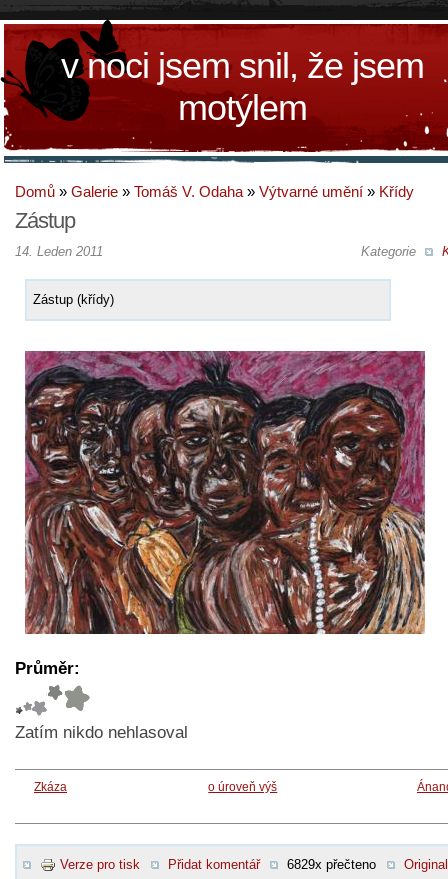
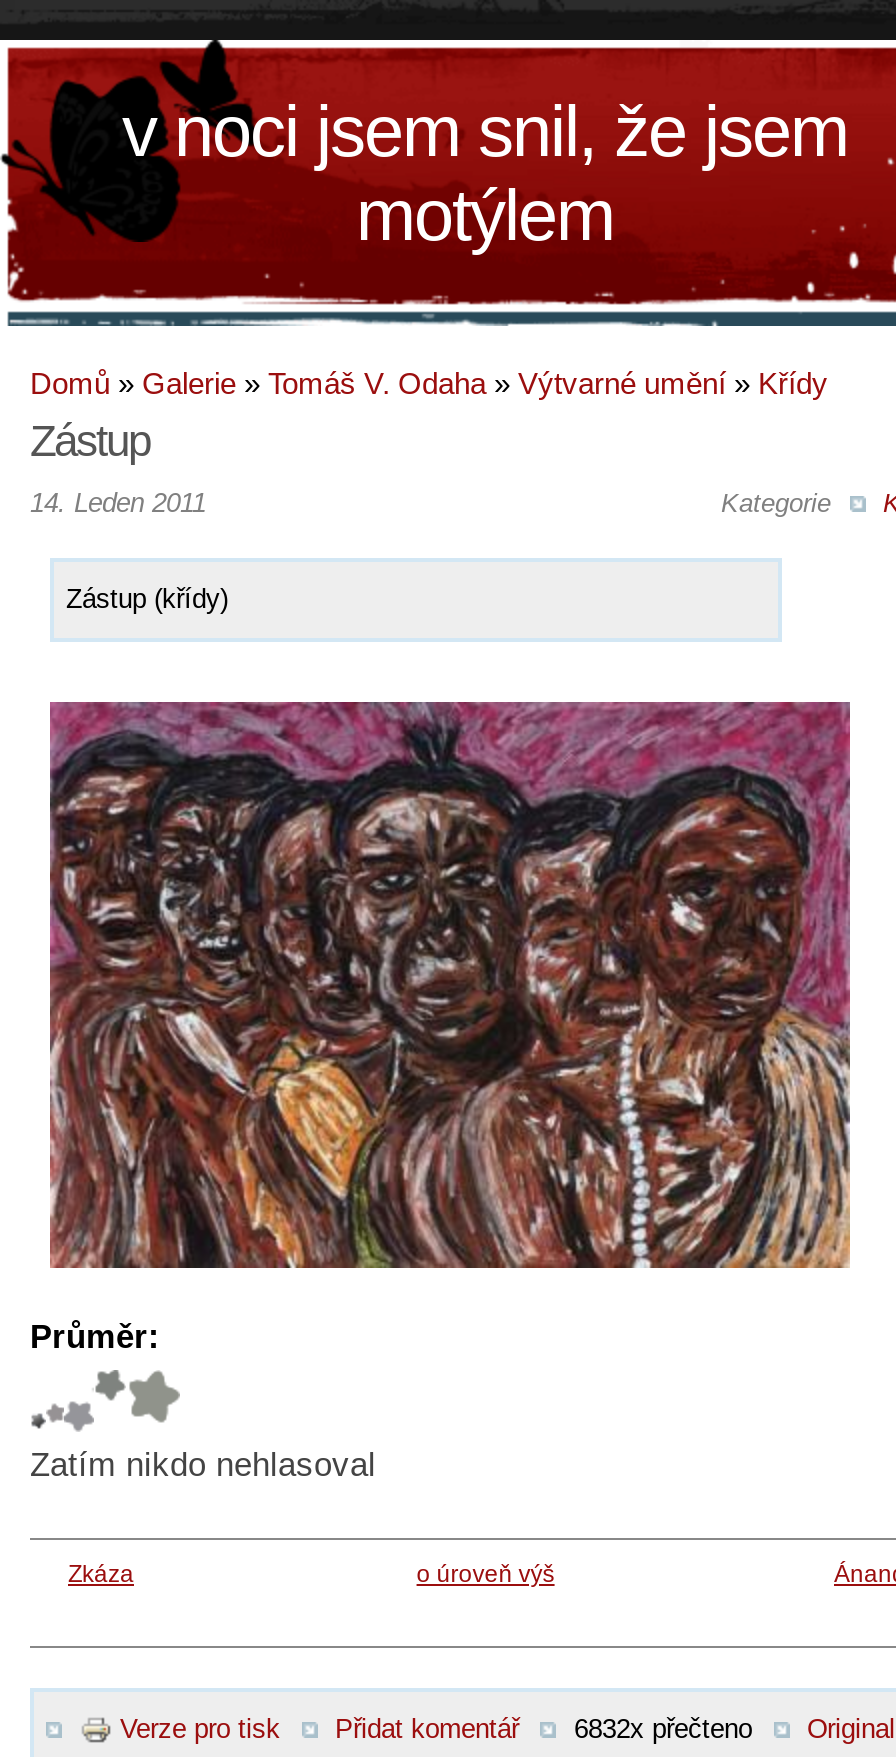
[60,856,447,871] Verze pro tisk Přidat komentář 6829x přečteno Original -> [120,1713,895,1743] Verze pro tisk Přidat komentář 6832x přečteno Original

